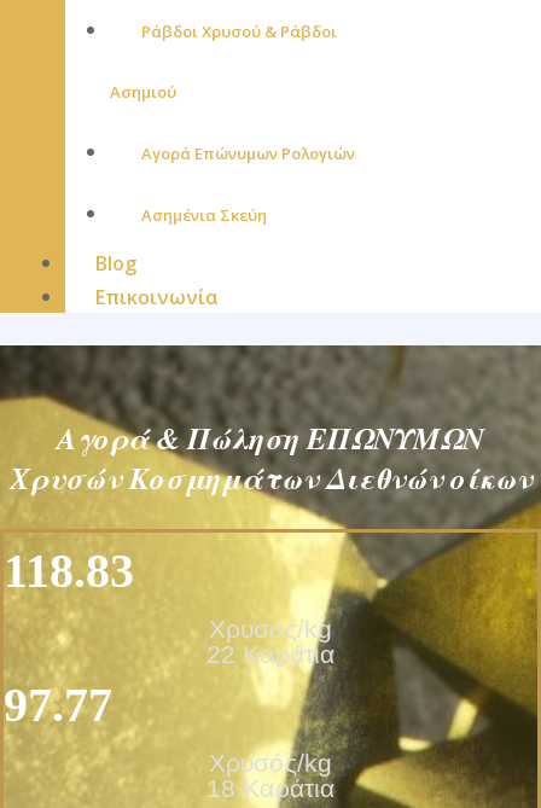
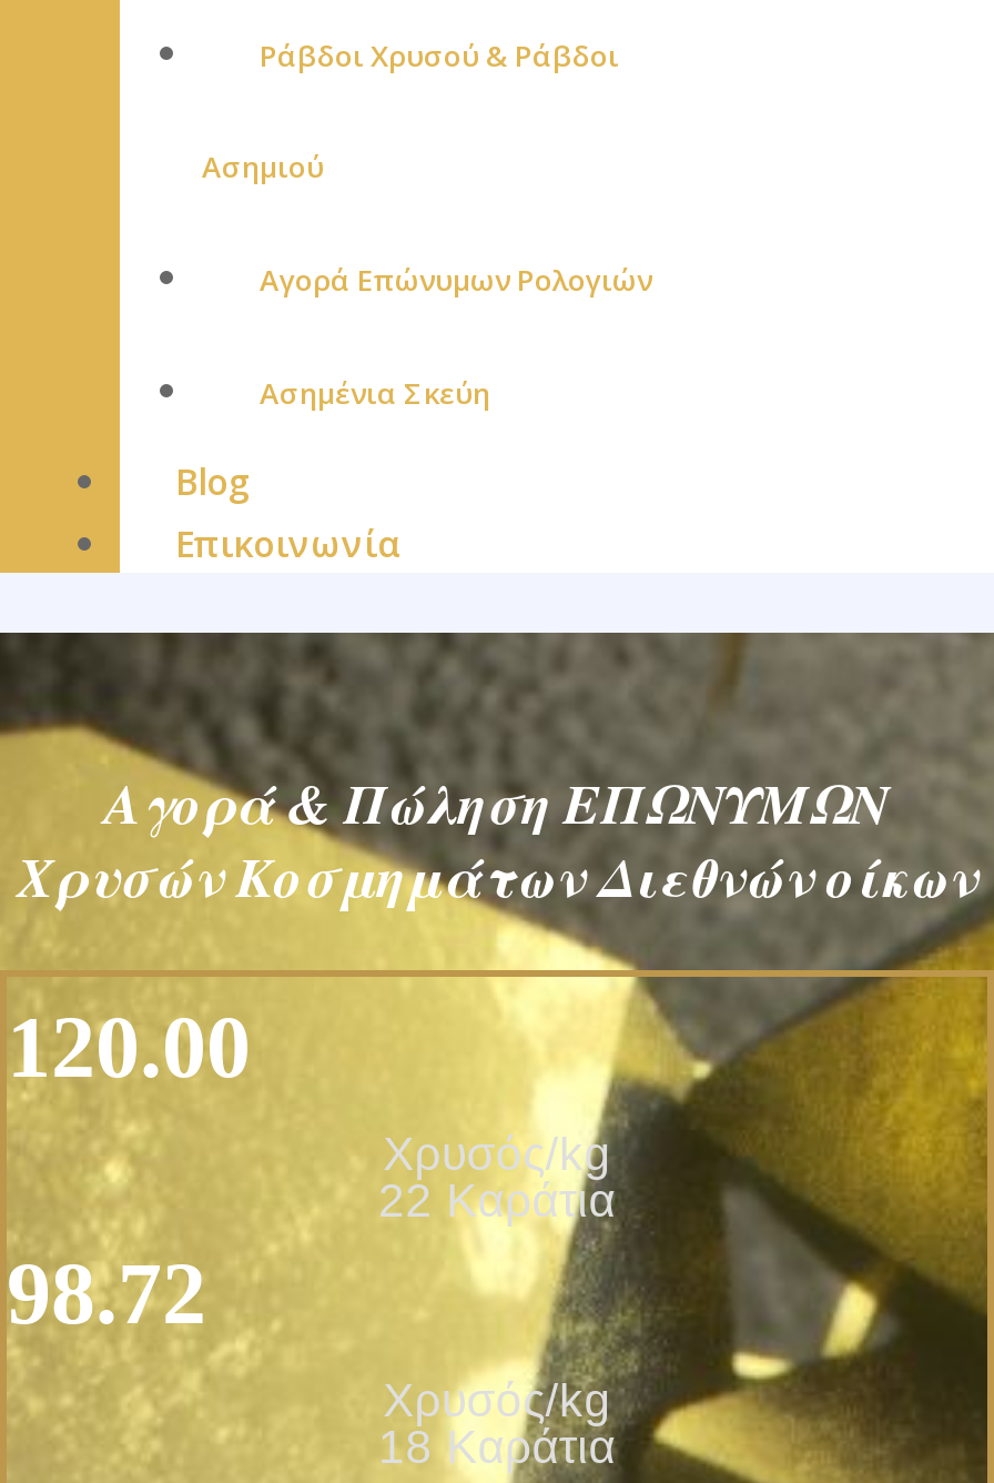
[4,543,134,598] 118.83 -> [7,997,251,1097] 120.00
[4,678,112,732] 97.77 -> [7,1243,206,1343] 98.72

